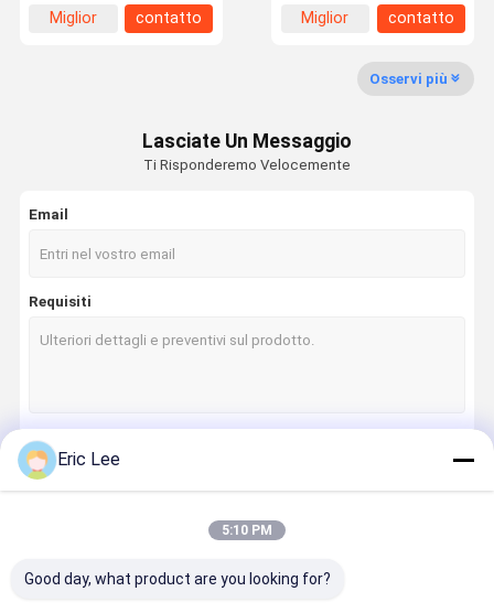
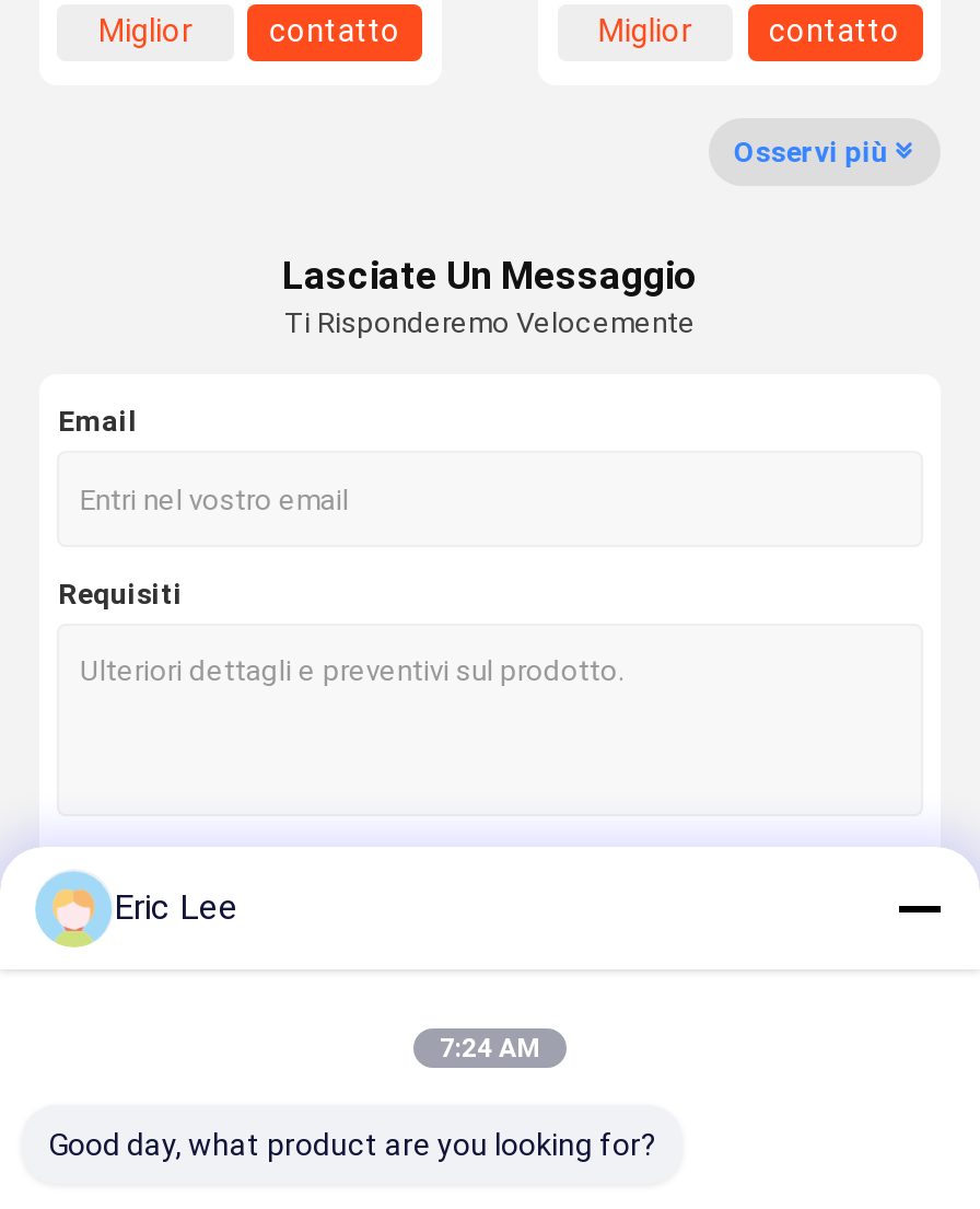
[222,523,272,538] 5:10 PM -> [440,1033,540,1063] 7:24 AM

